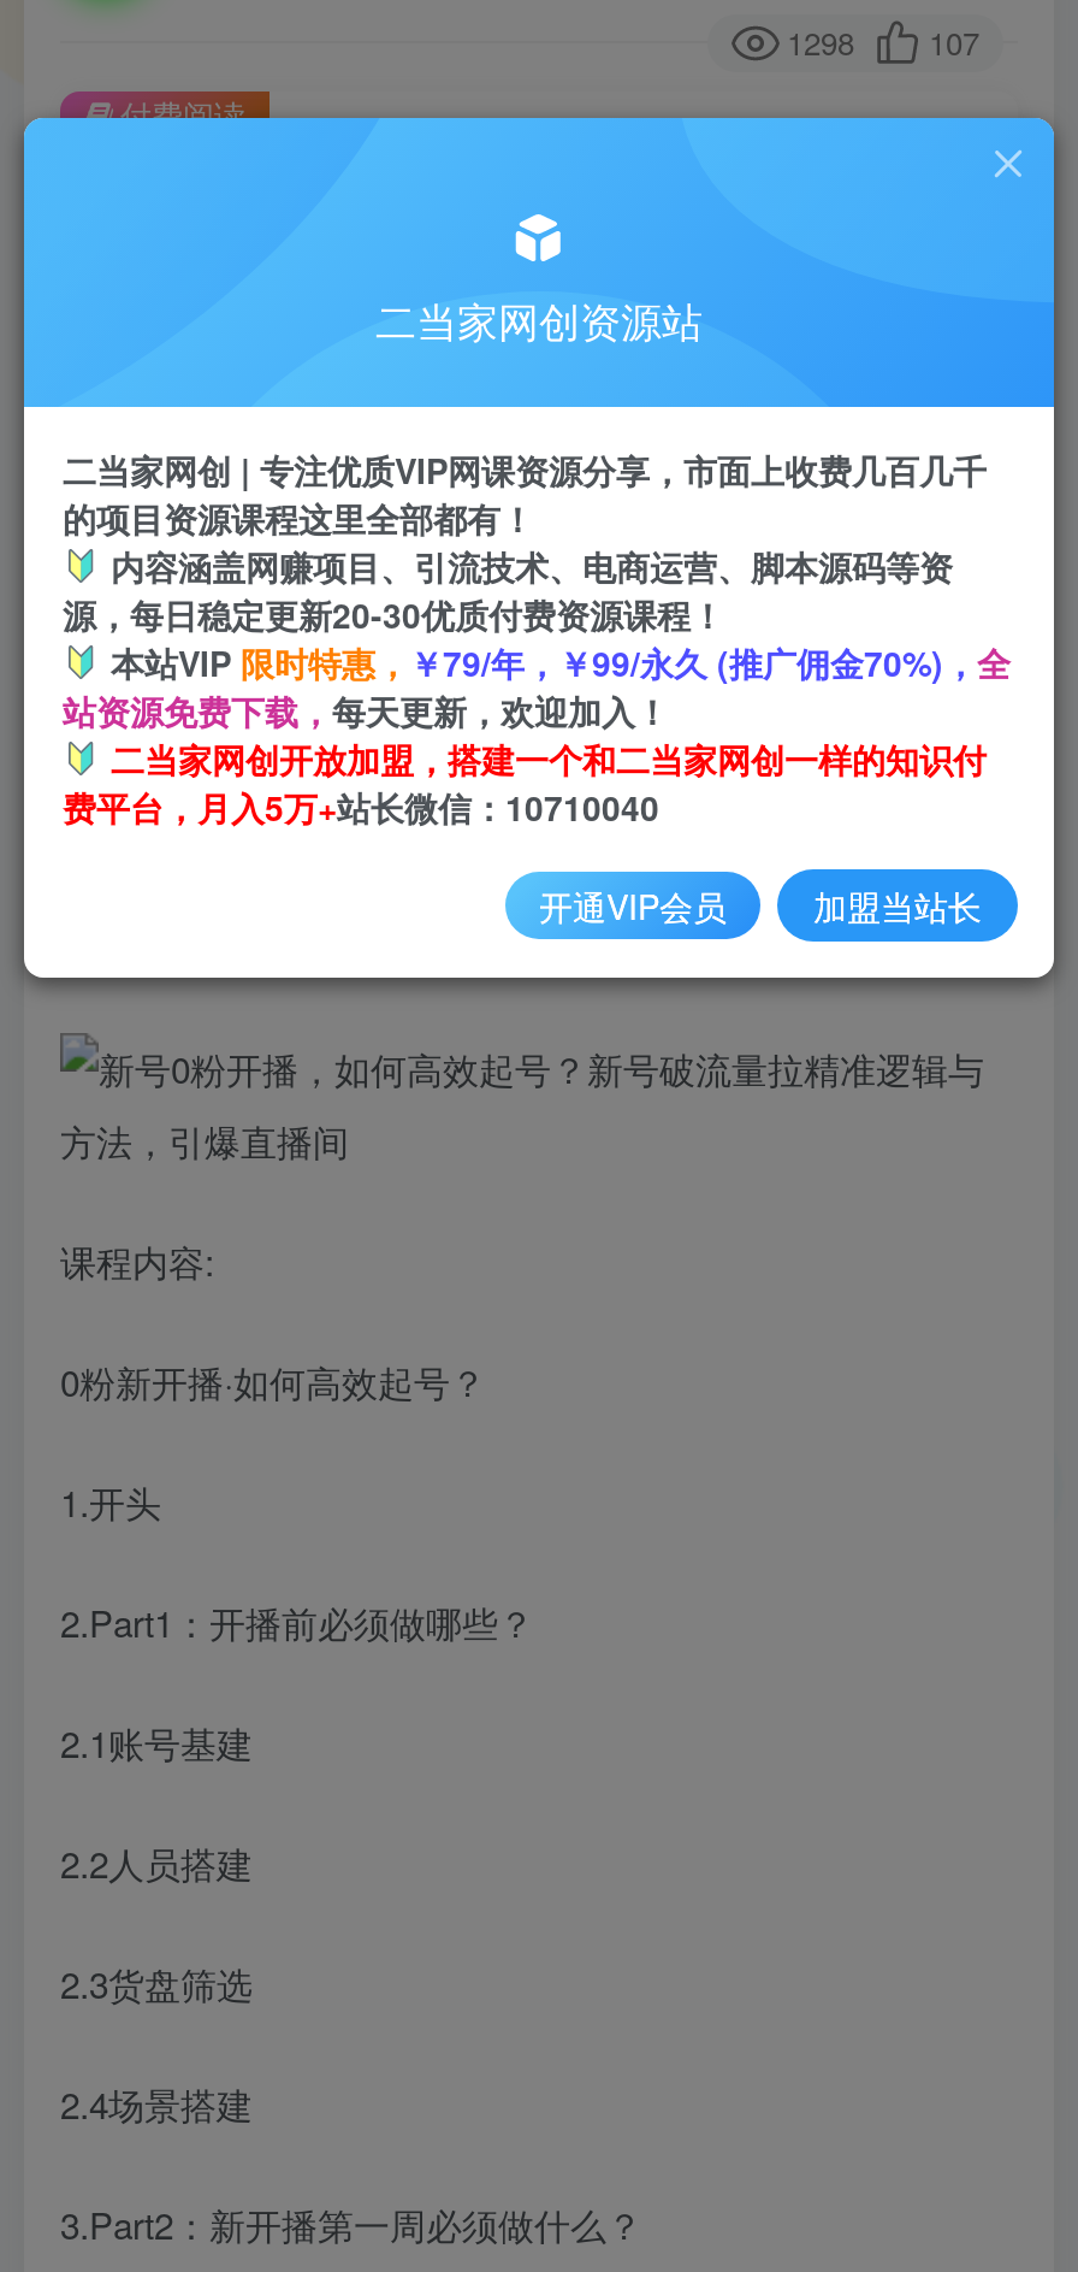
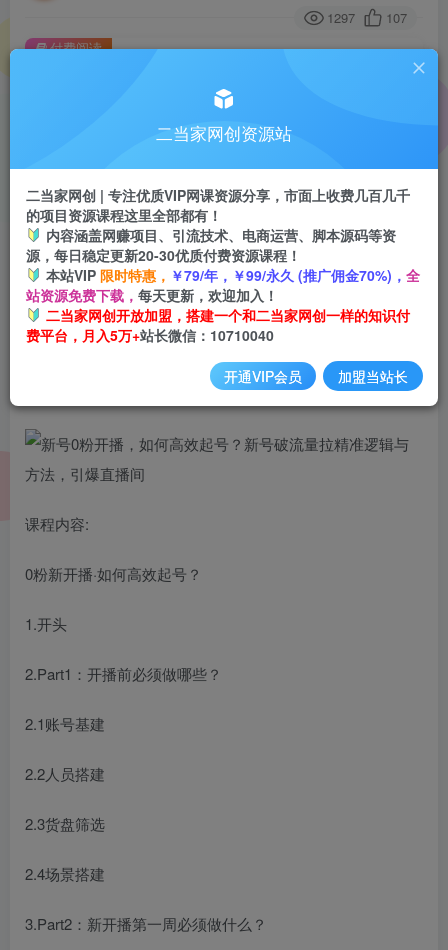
[787,19,979,65] 1298 107 -> [327,8,407,27] 1297 107

